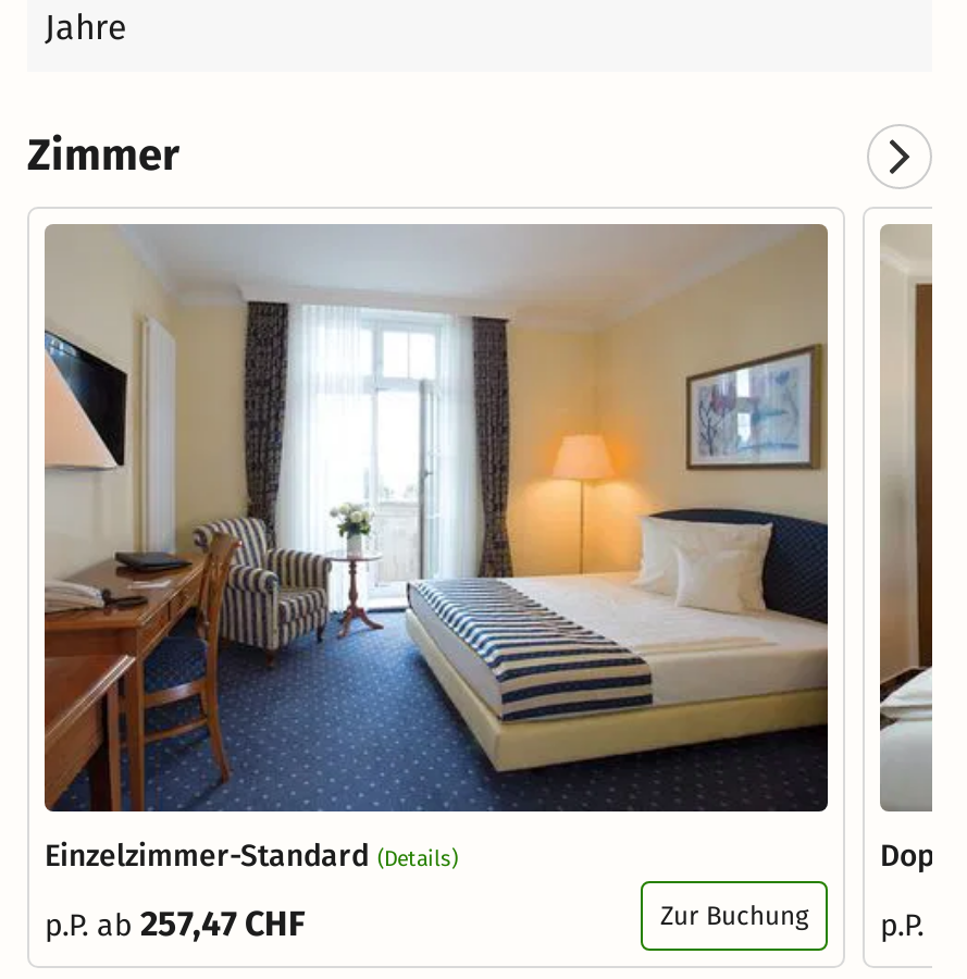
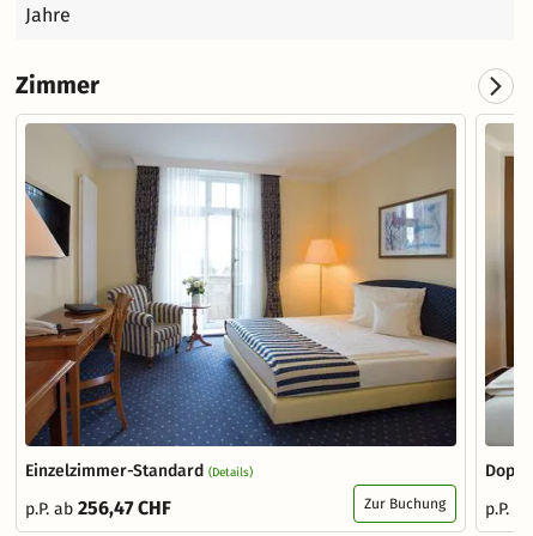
[45,903,306,944] p.P. ab 257,47 CHF -> [25,496,171,519] p.P. ab 256,47 CHF

